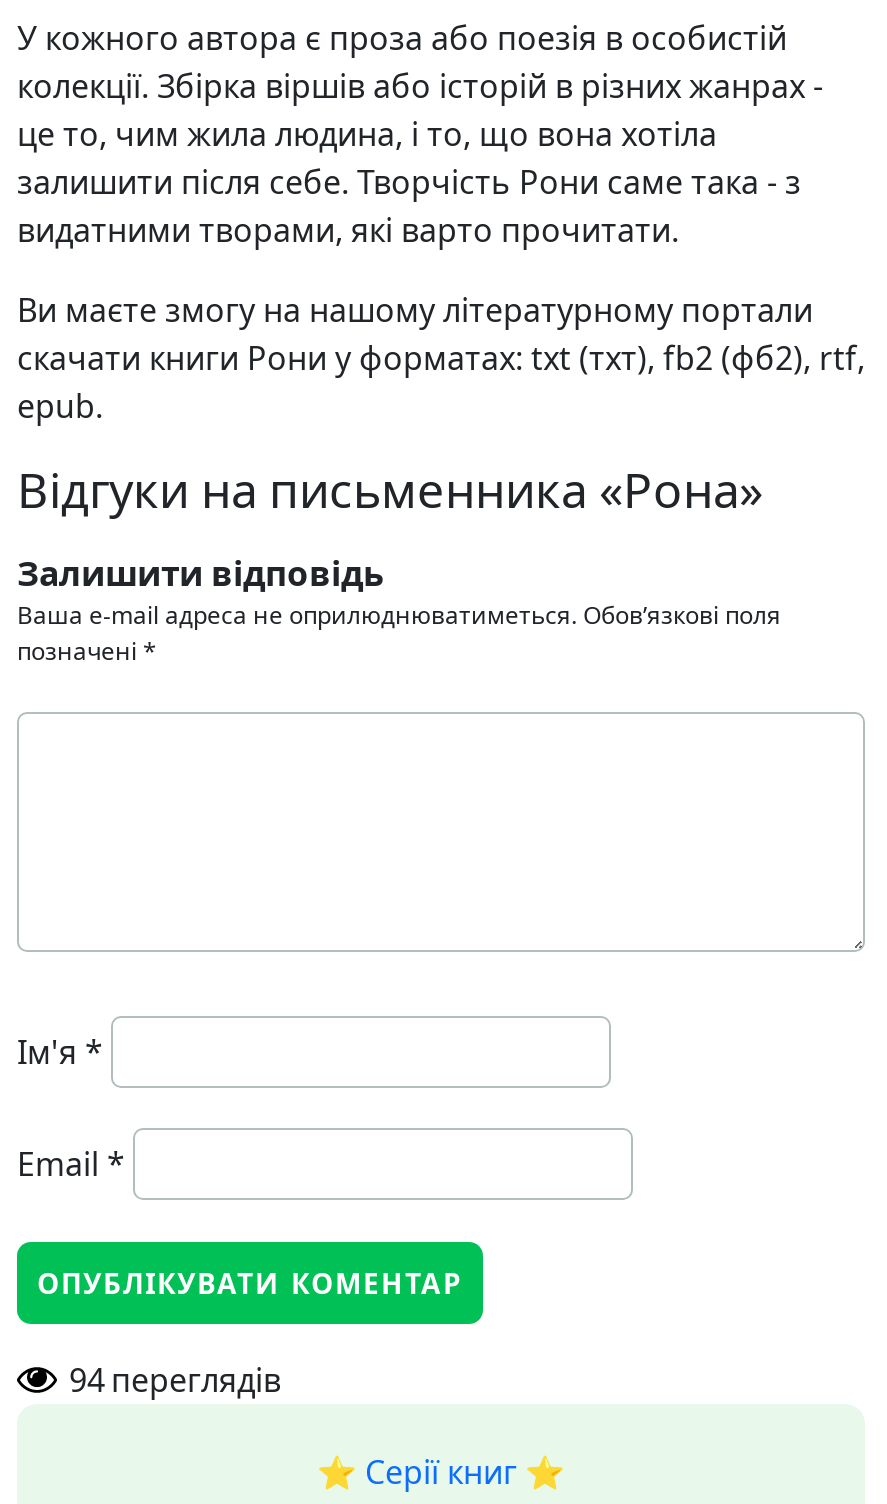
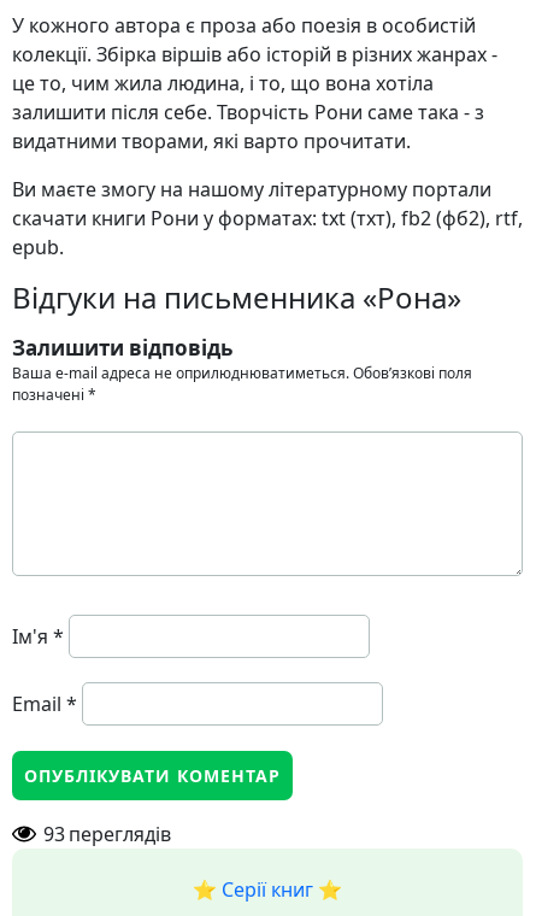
[69,1357,281,1401] 94 переглядів -> [43,820,171,847] 93 переглядів

